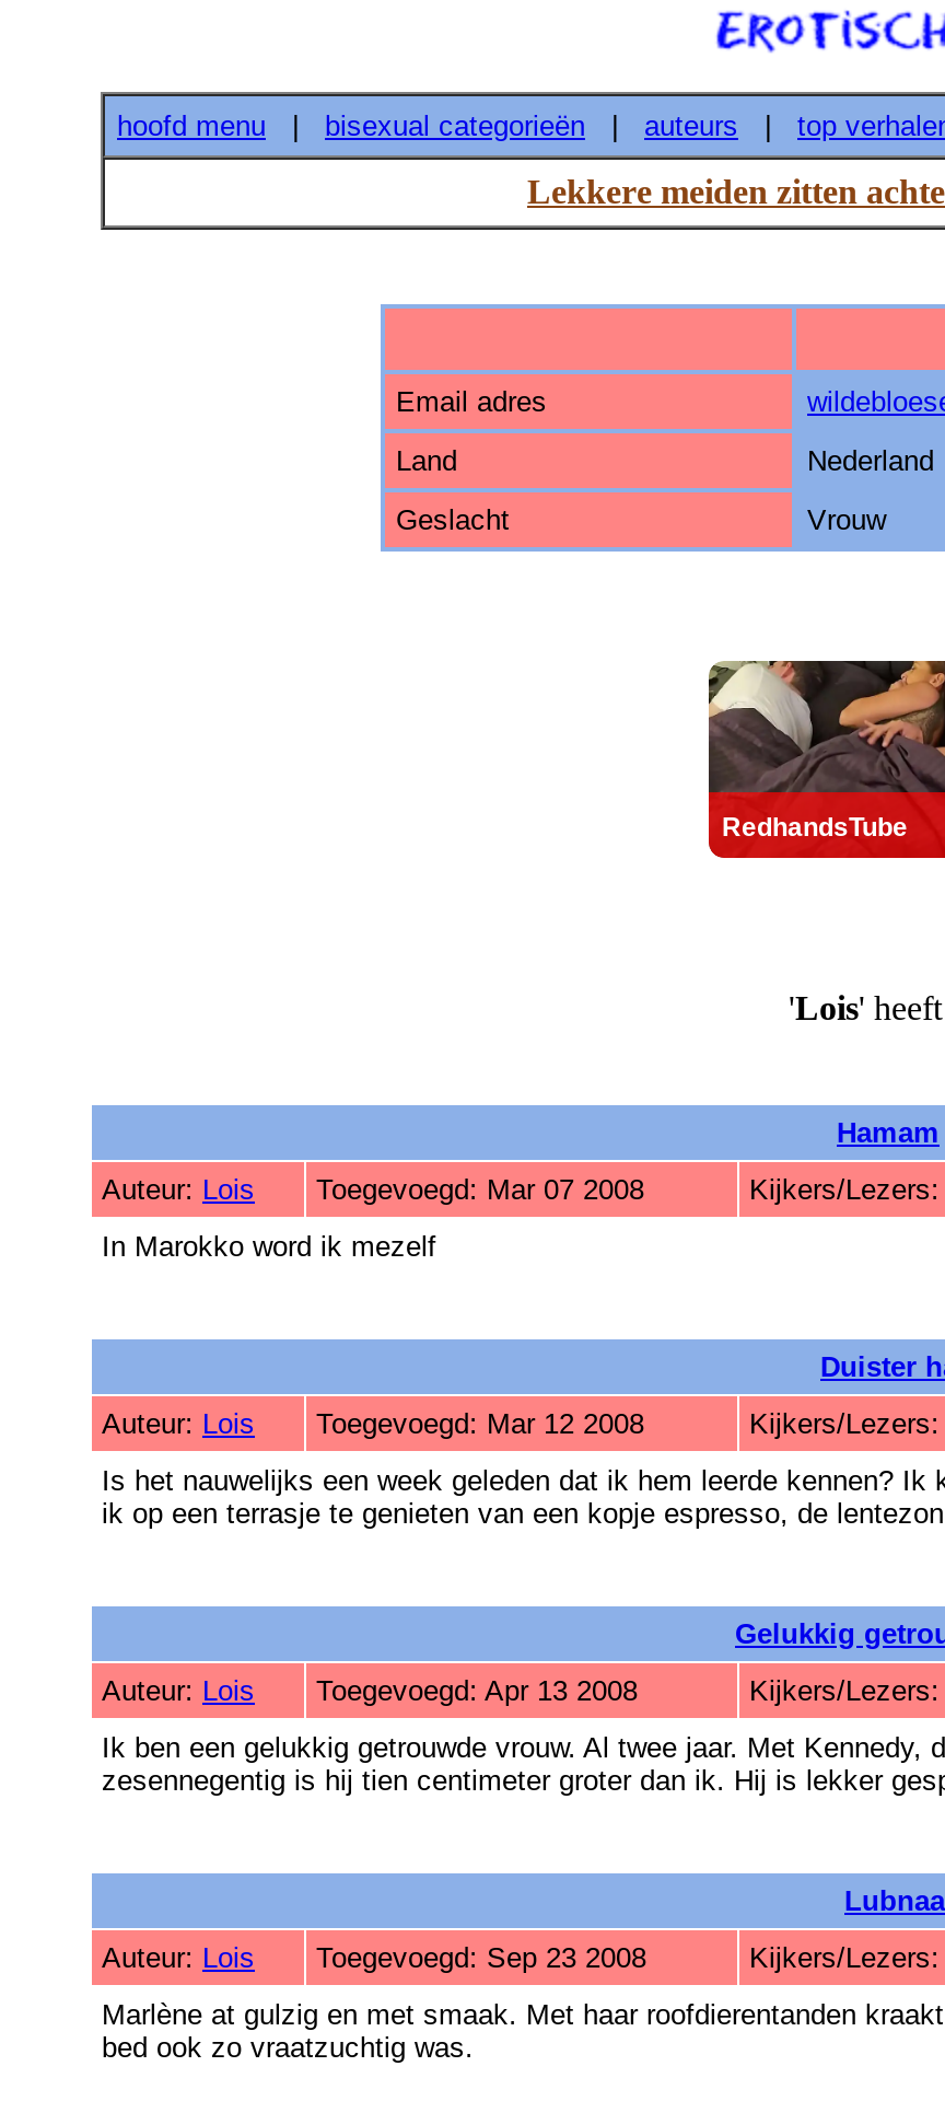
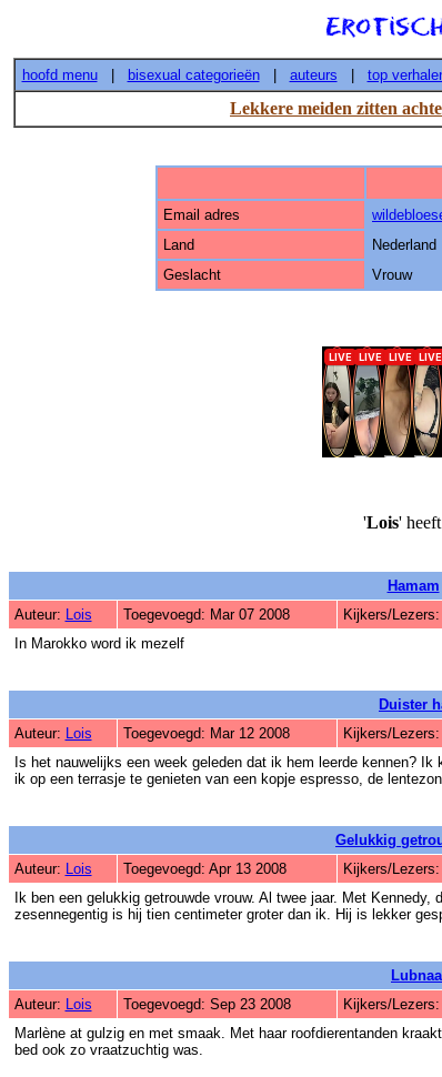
[707,659,938,880] [image] -> [321,345,439,459] [image]
[722,812,908,843] RedhandsTube -> none

